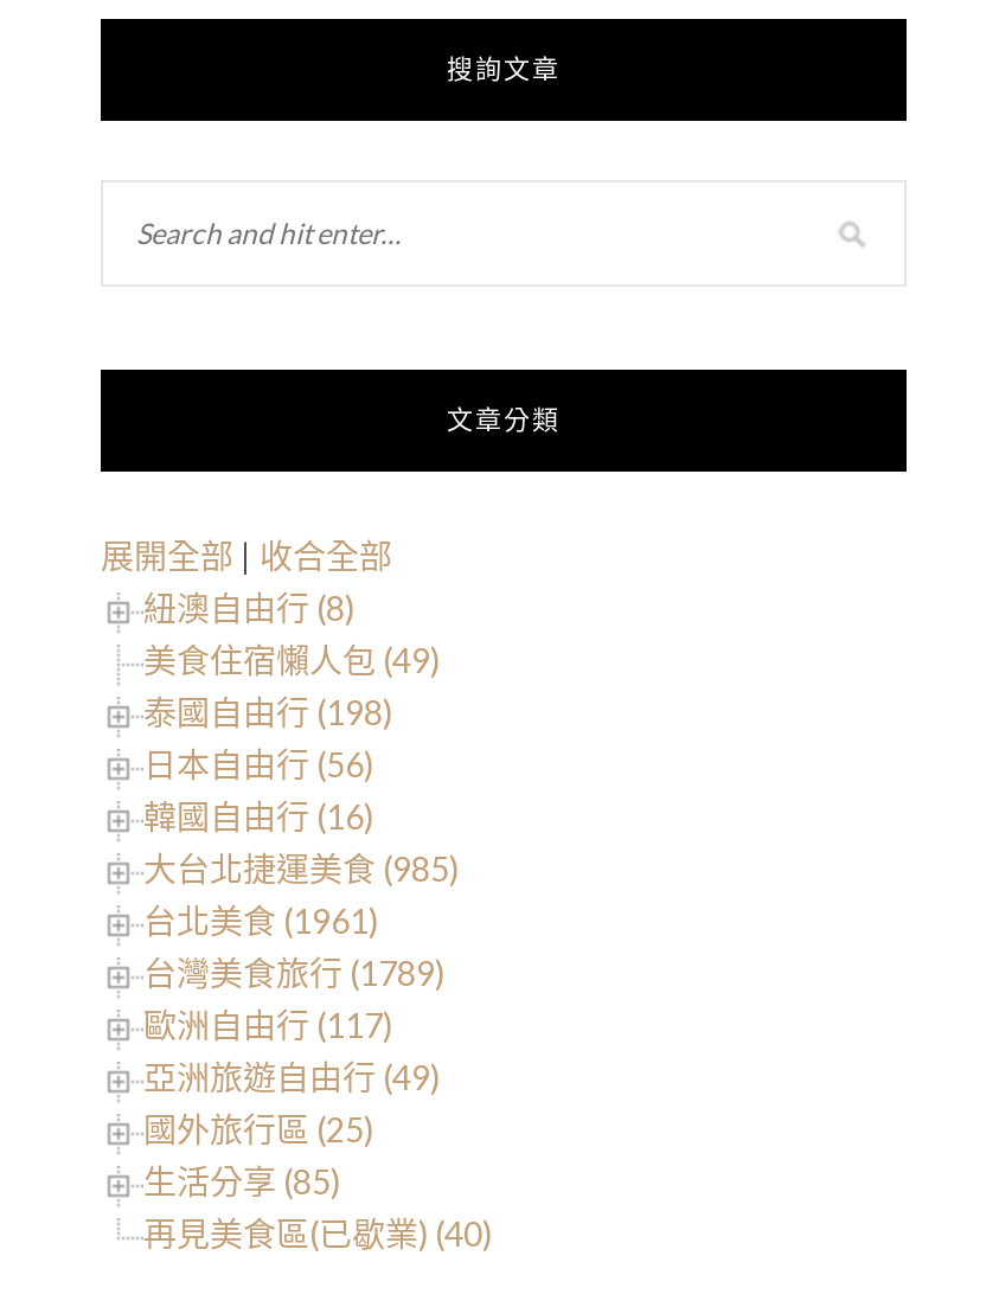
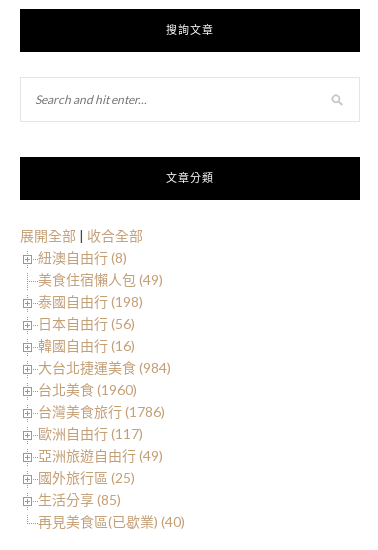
[143,849,459,890] 大台北捷運美食 (985) -> [38,359,171,376] 大台北捷運美食 (984)
[143,902,378,942] 台北美食 (1961) -> [38,381,137,398] 台北美食 (1960)
[143,954,444,994] 台灣美食旅行 (1789) -> [38,403,165,420] 台灣美食旅行 (1786)

